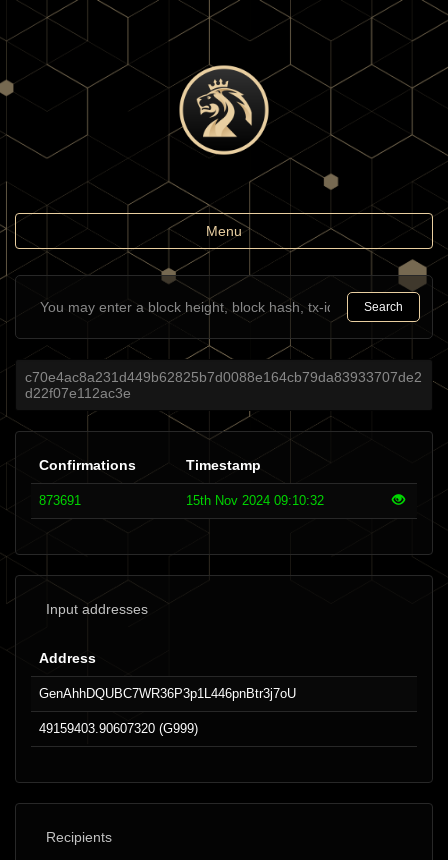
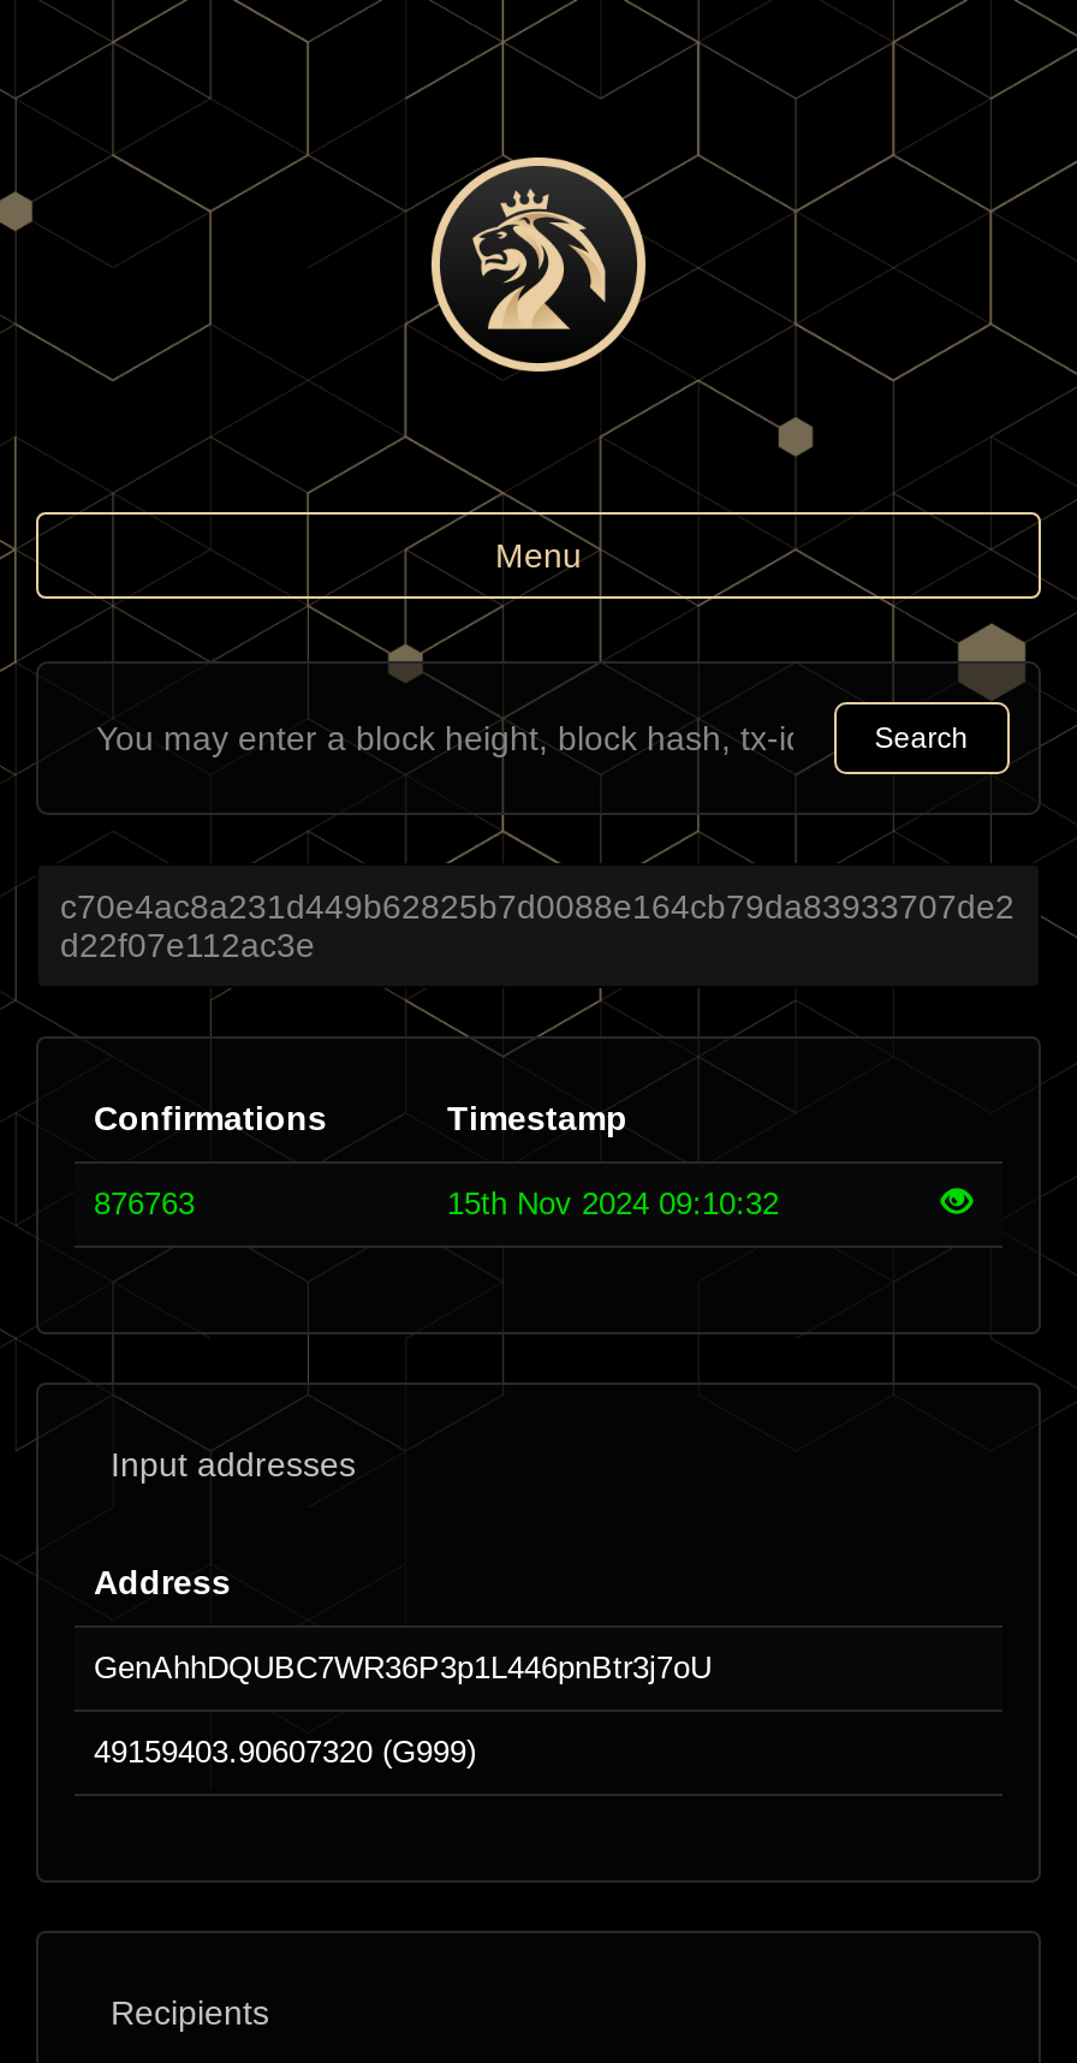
[39,493,81,508] 873691 -> [94,1185,195,1221] 876763

